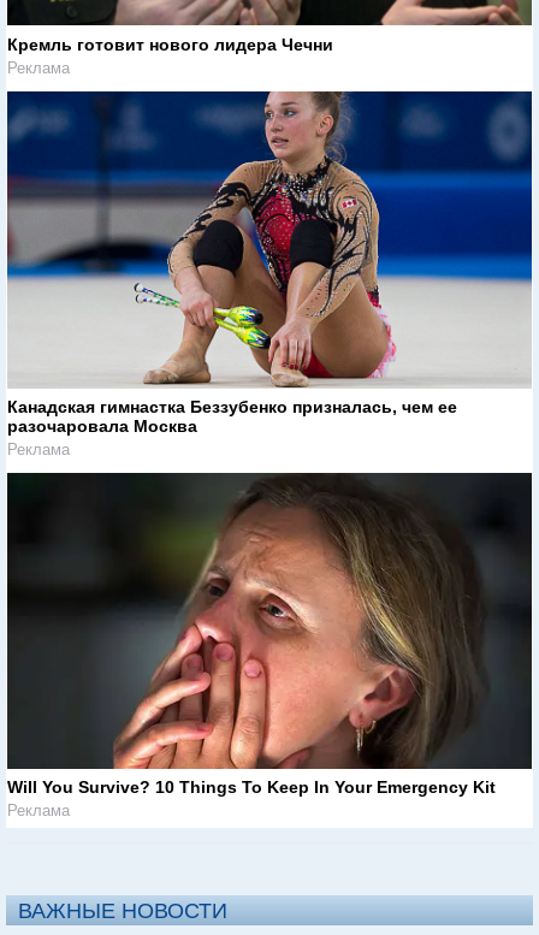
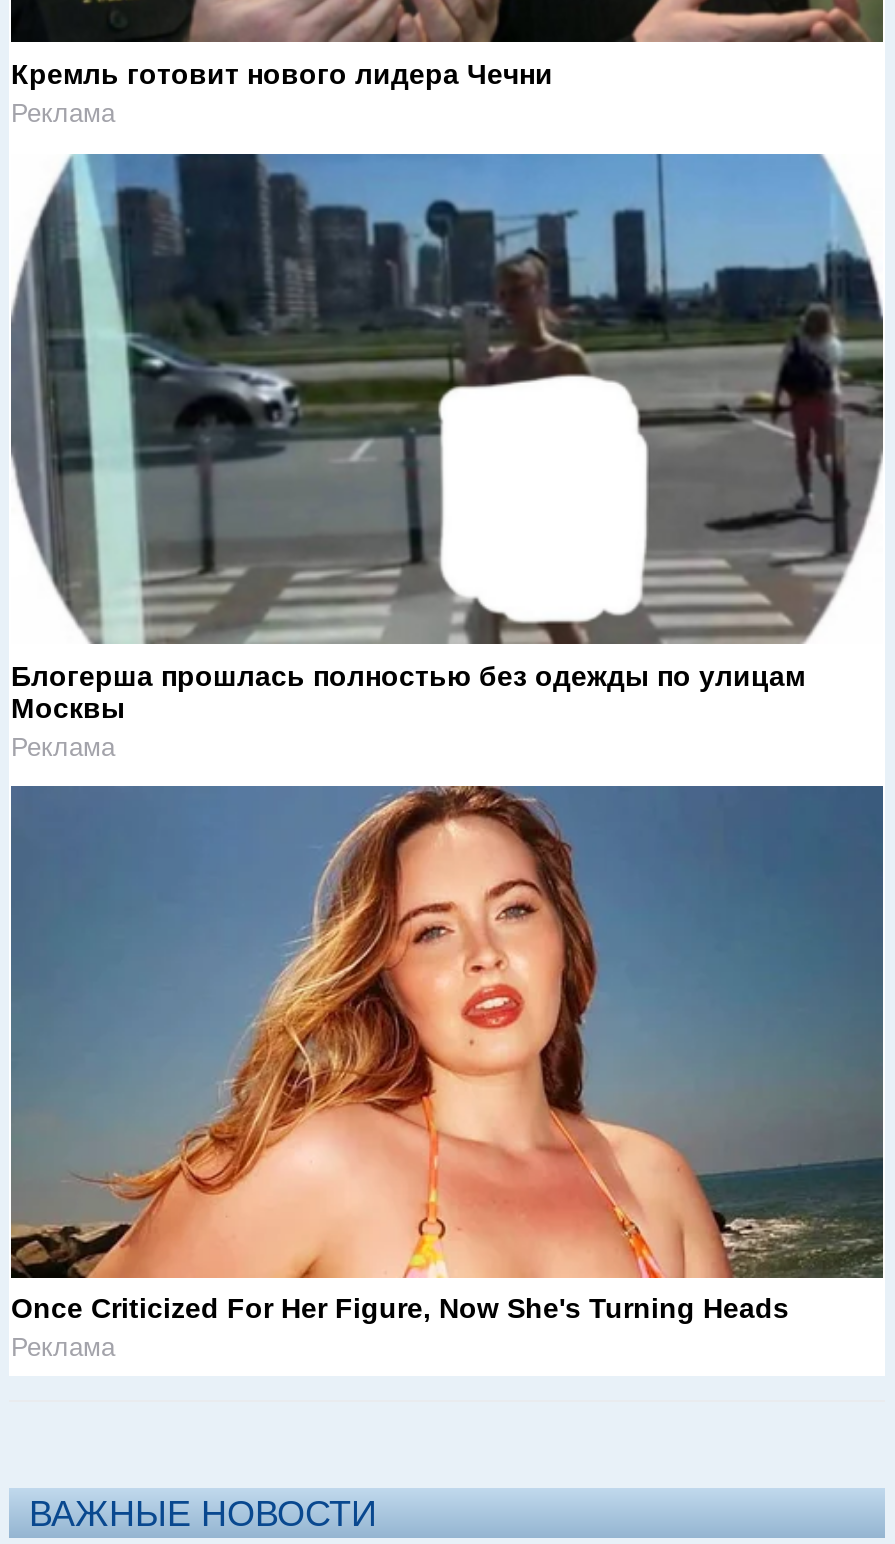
[6,90,533,435] [image] | Канадская гимнастка Беззубенко призналась, чем ее | разочаровала Москва -> [9,152,885,724] [image] | Блогерша прошлась полностью без одежды по улицам | Москвы
[6,472,533,797] [image] | Will You Survive? 10 Things To Keep In Your Emergency Kit -> [9,784,885,1325] [image] | Once Criticized For Her Figure, Now She's Turning Heads

